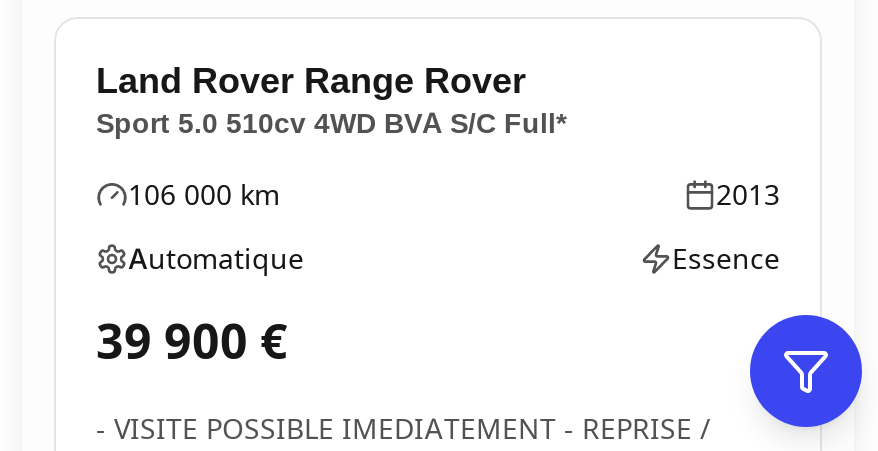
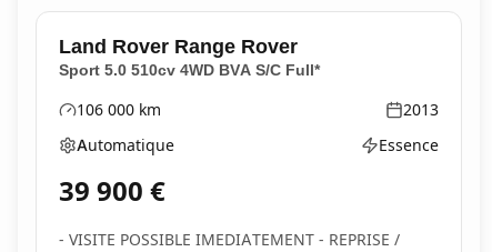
[748,313,864,431] [image] -> none

